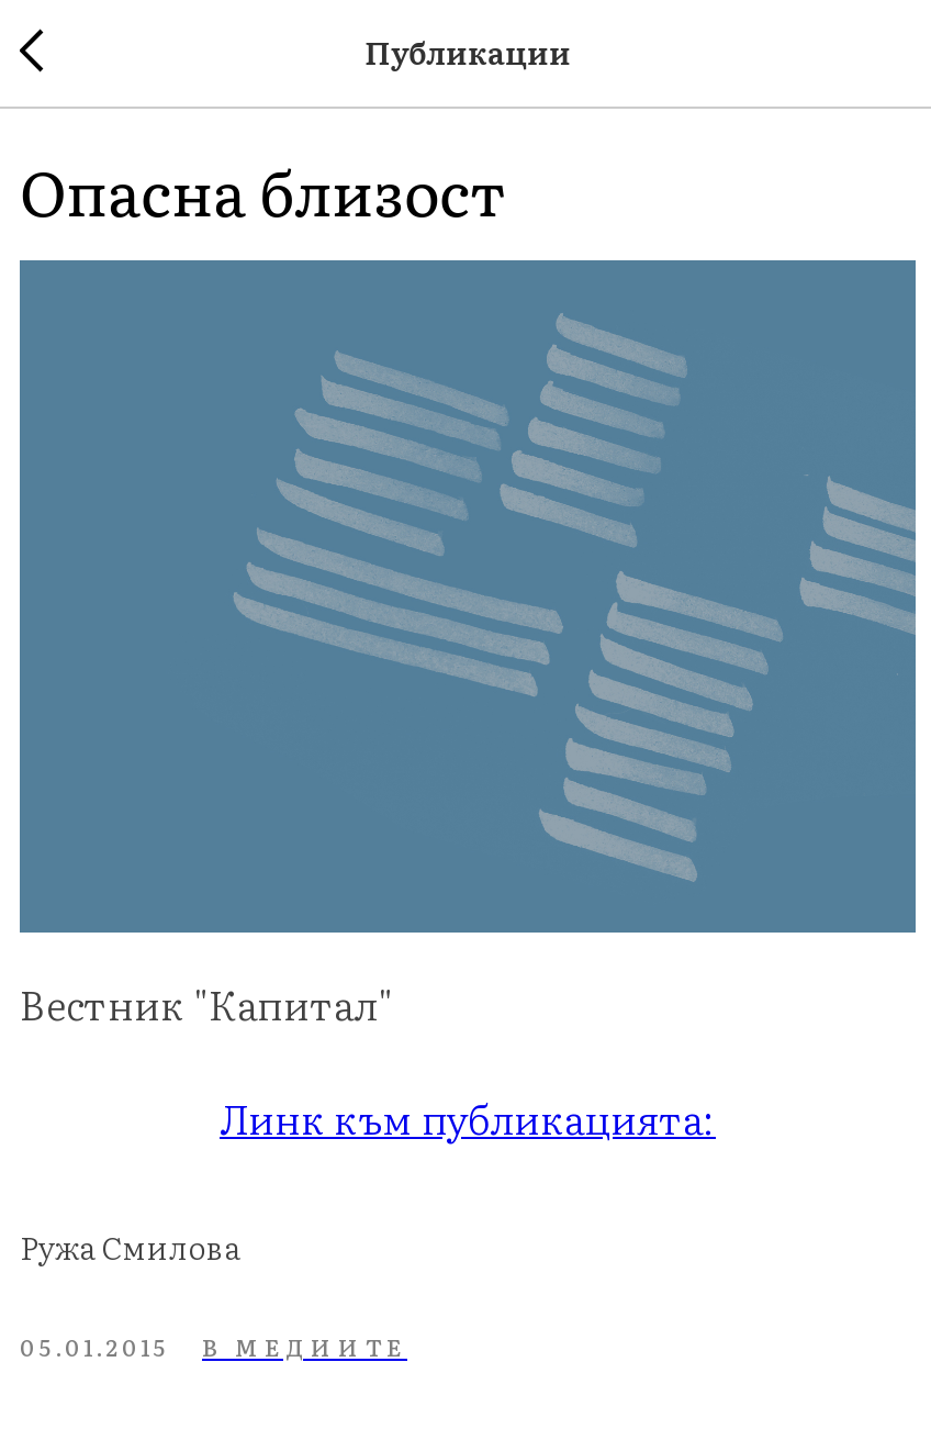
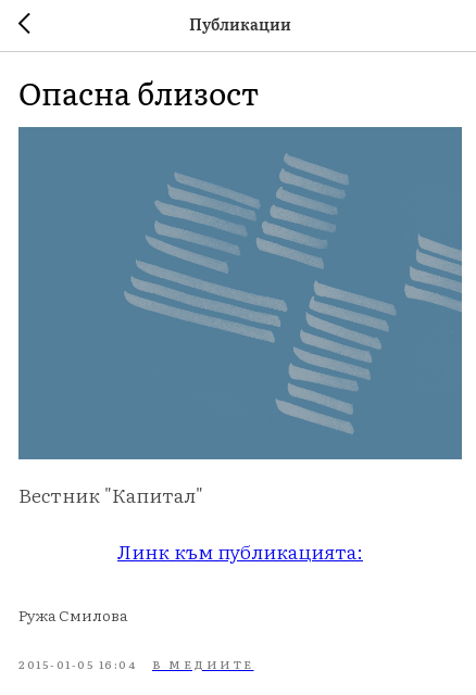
[20,1330,407,1363] 05.01.2015 В МЕДИИТЕ -> [18,656,254,672] 2015-01-05 16:04 В МЕДИИТЕ

